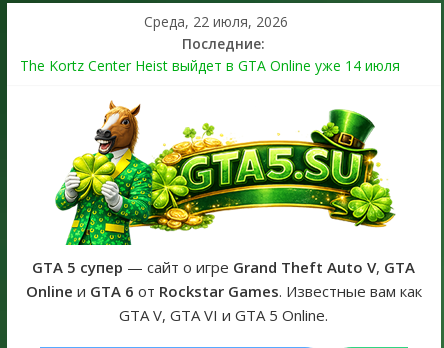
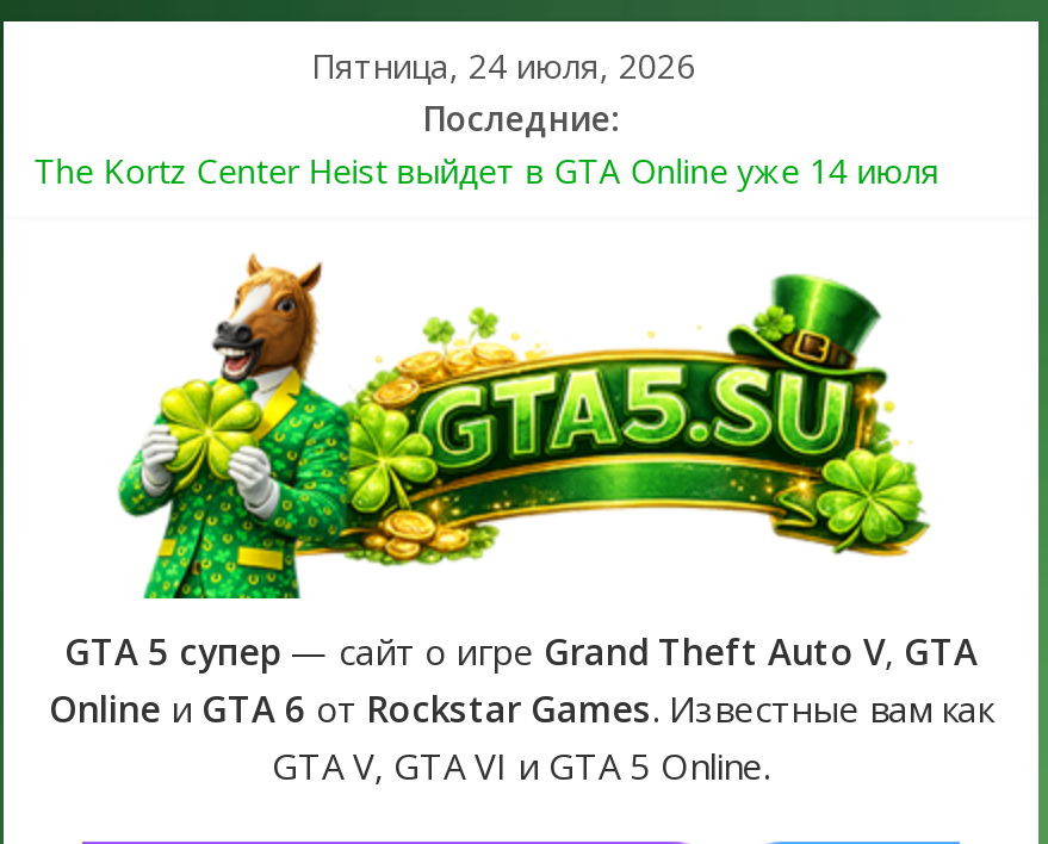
[144,12,288,31] Среда, 22 июля, 2026 -> [311,43,695,88] Пятница, 24 июля, 2026

